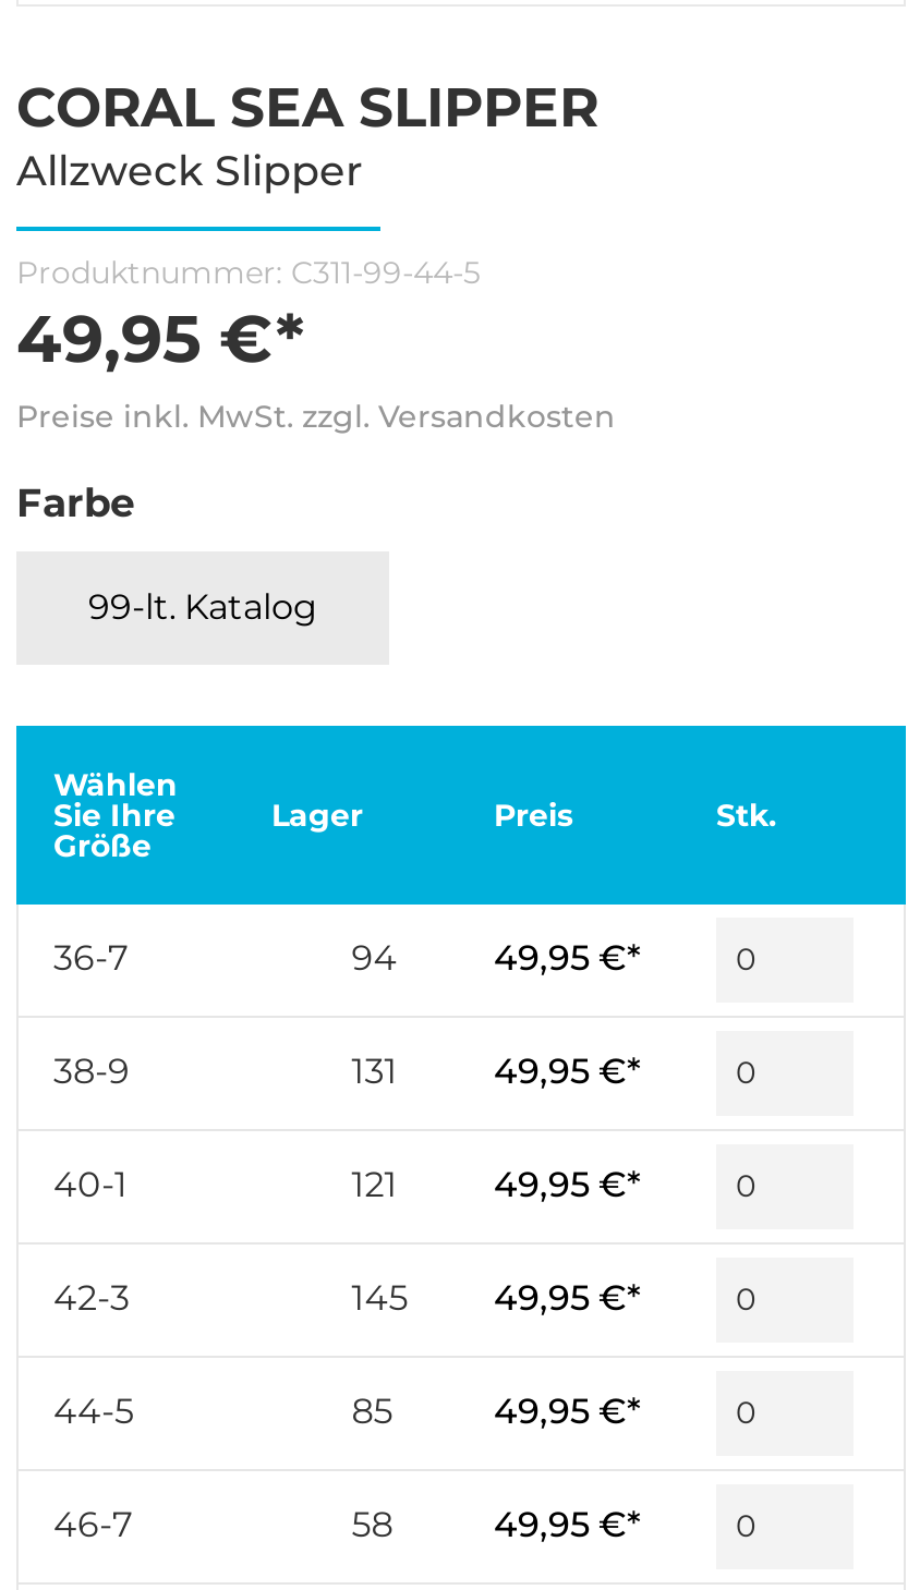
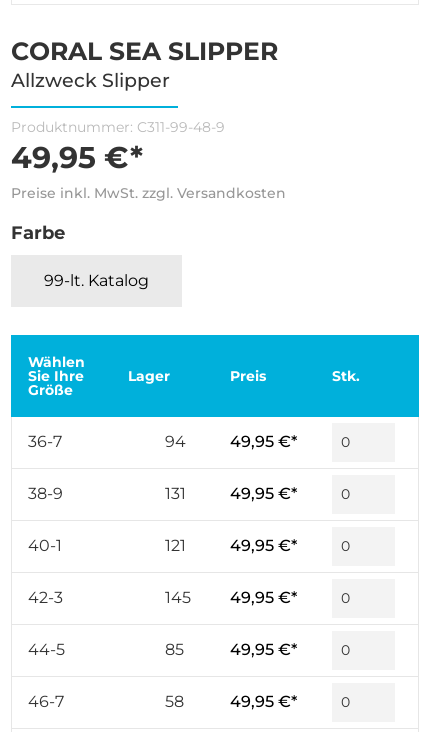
[16,252,481,291] Produktnummer: C311-99-44-5 -> [11,118,225,136] Produktnummer: C311-99-48-9

